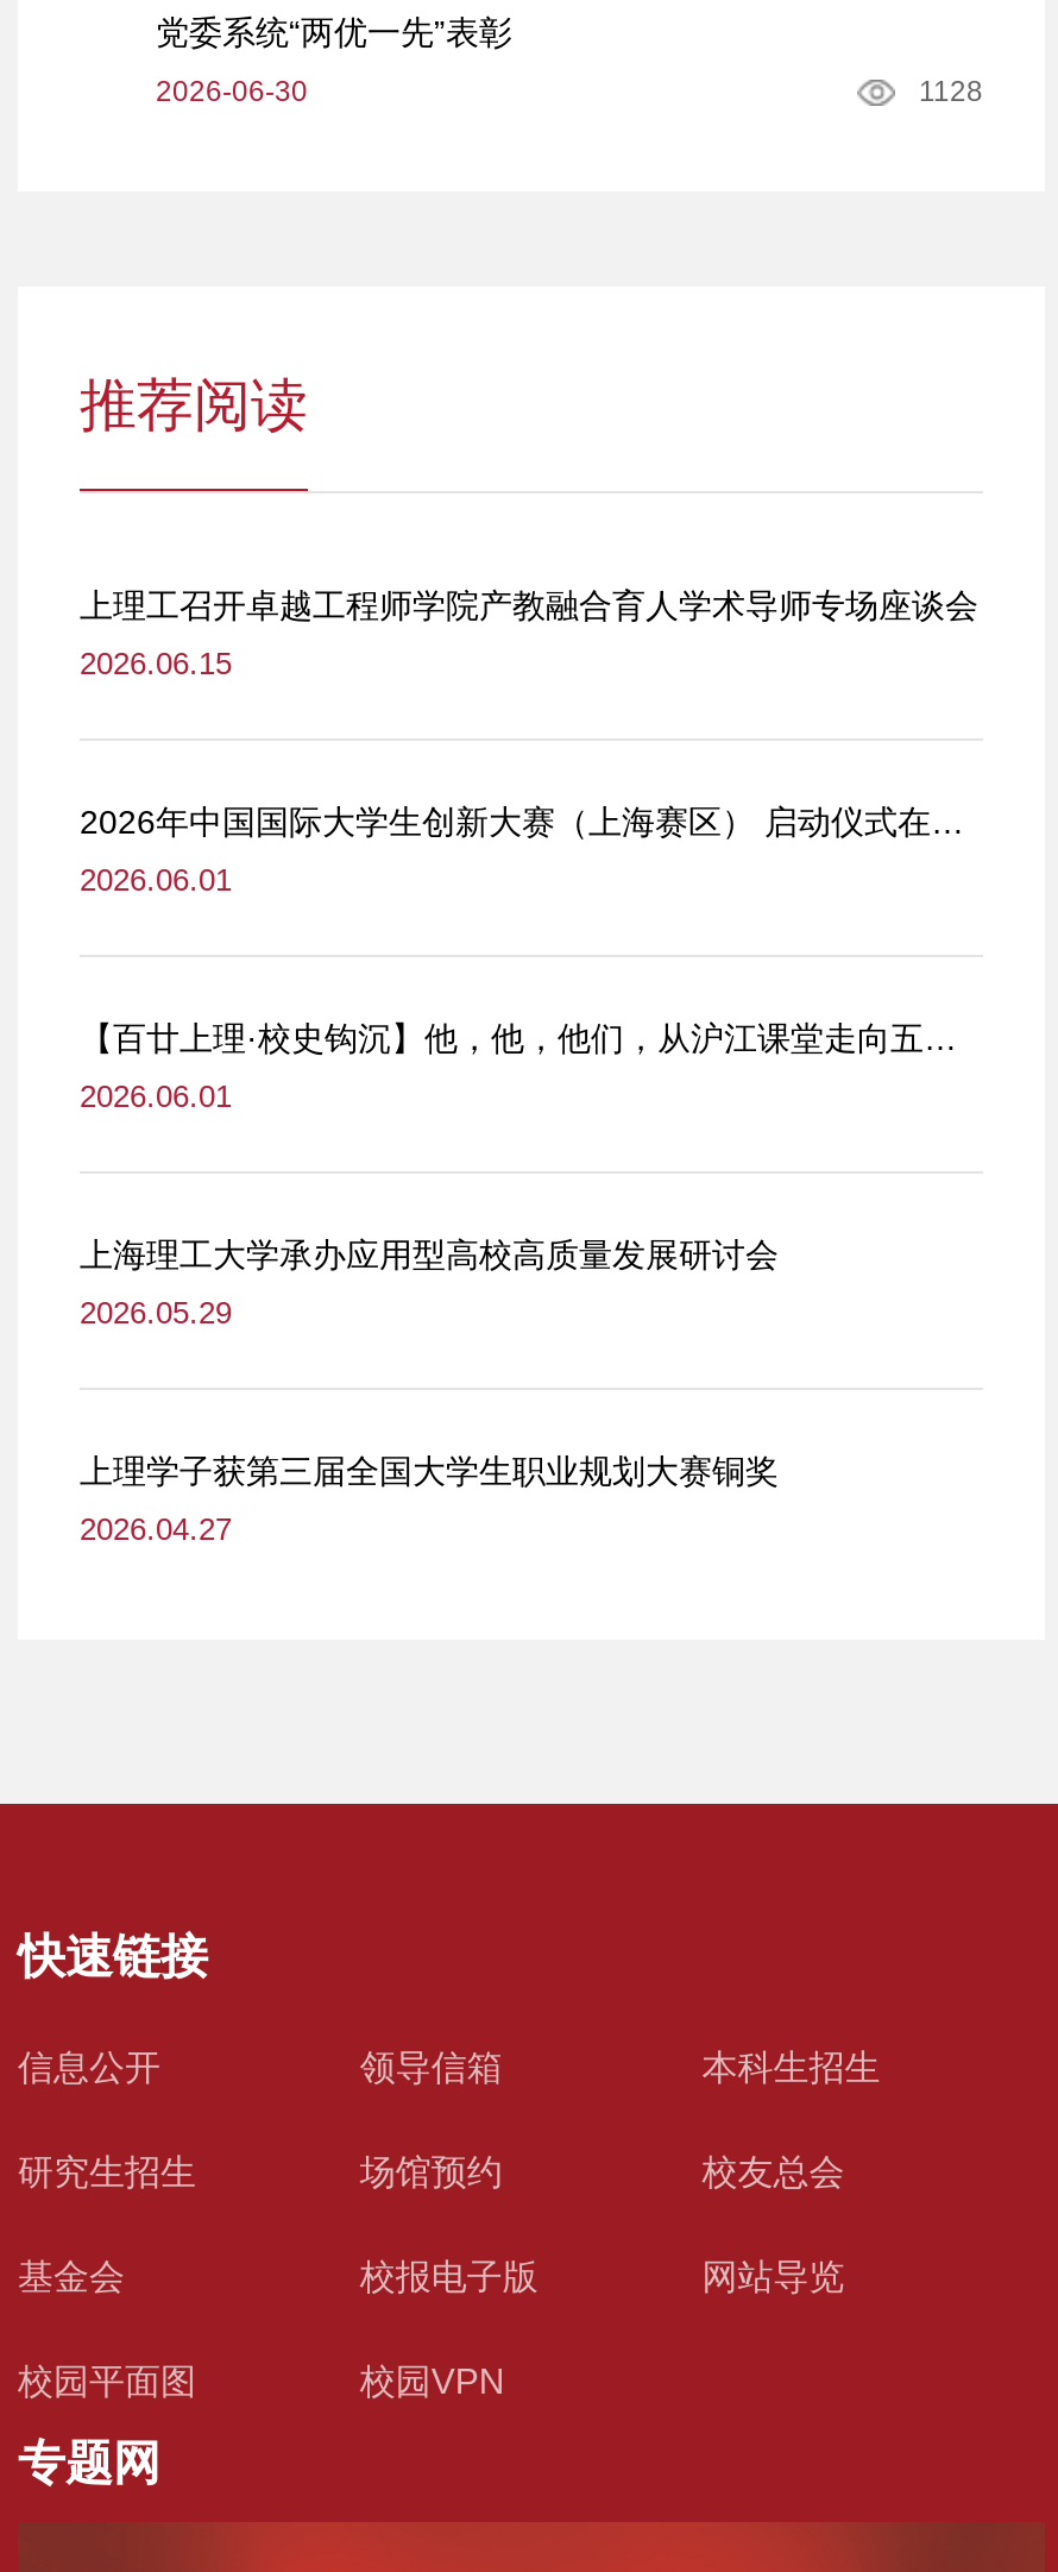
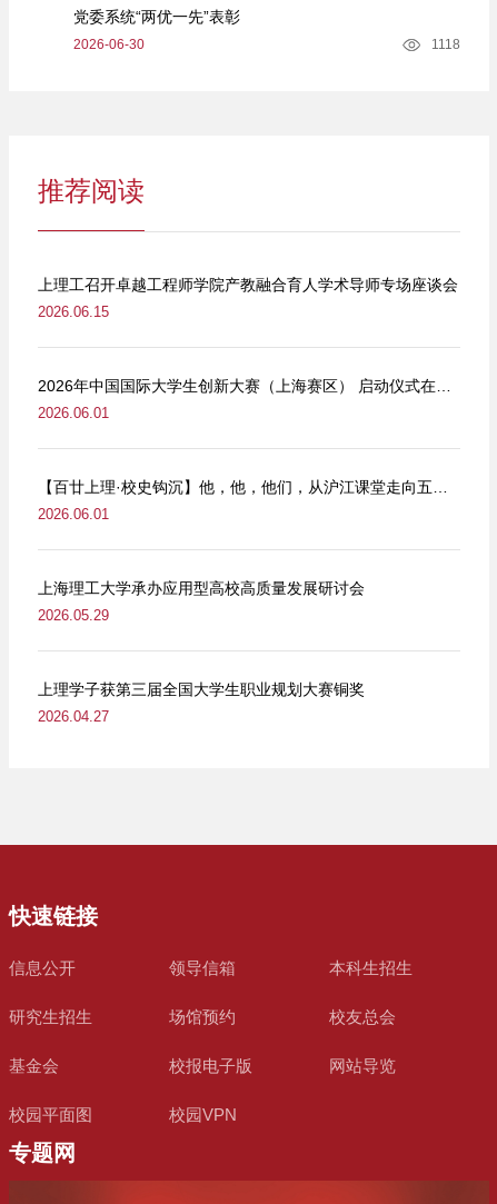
[919,74,983,107] 1128 -> [431,36,460,52] 1118

